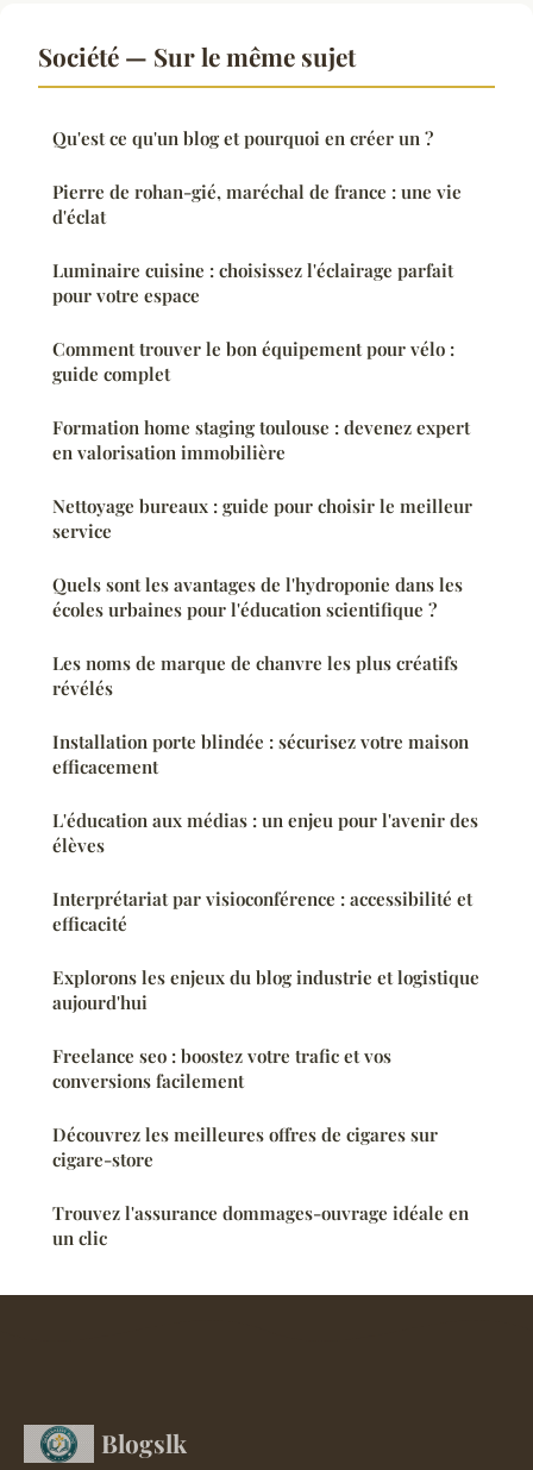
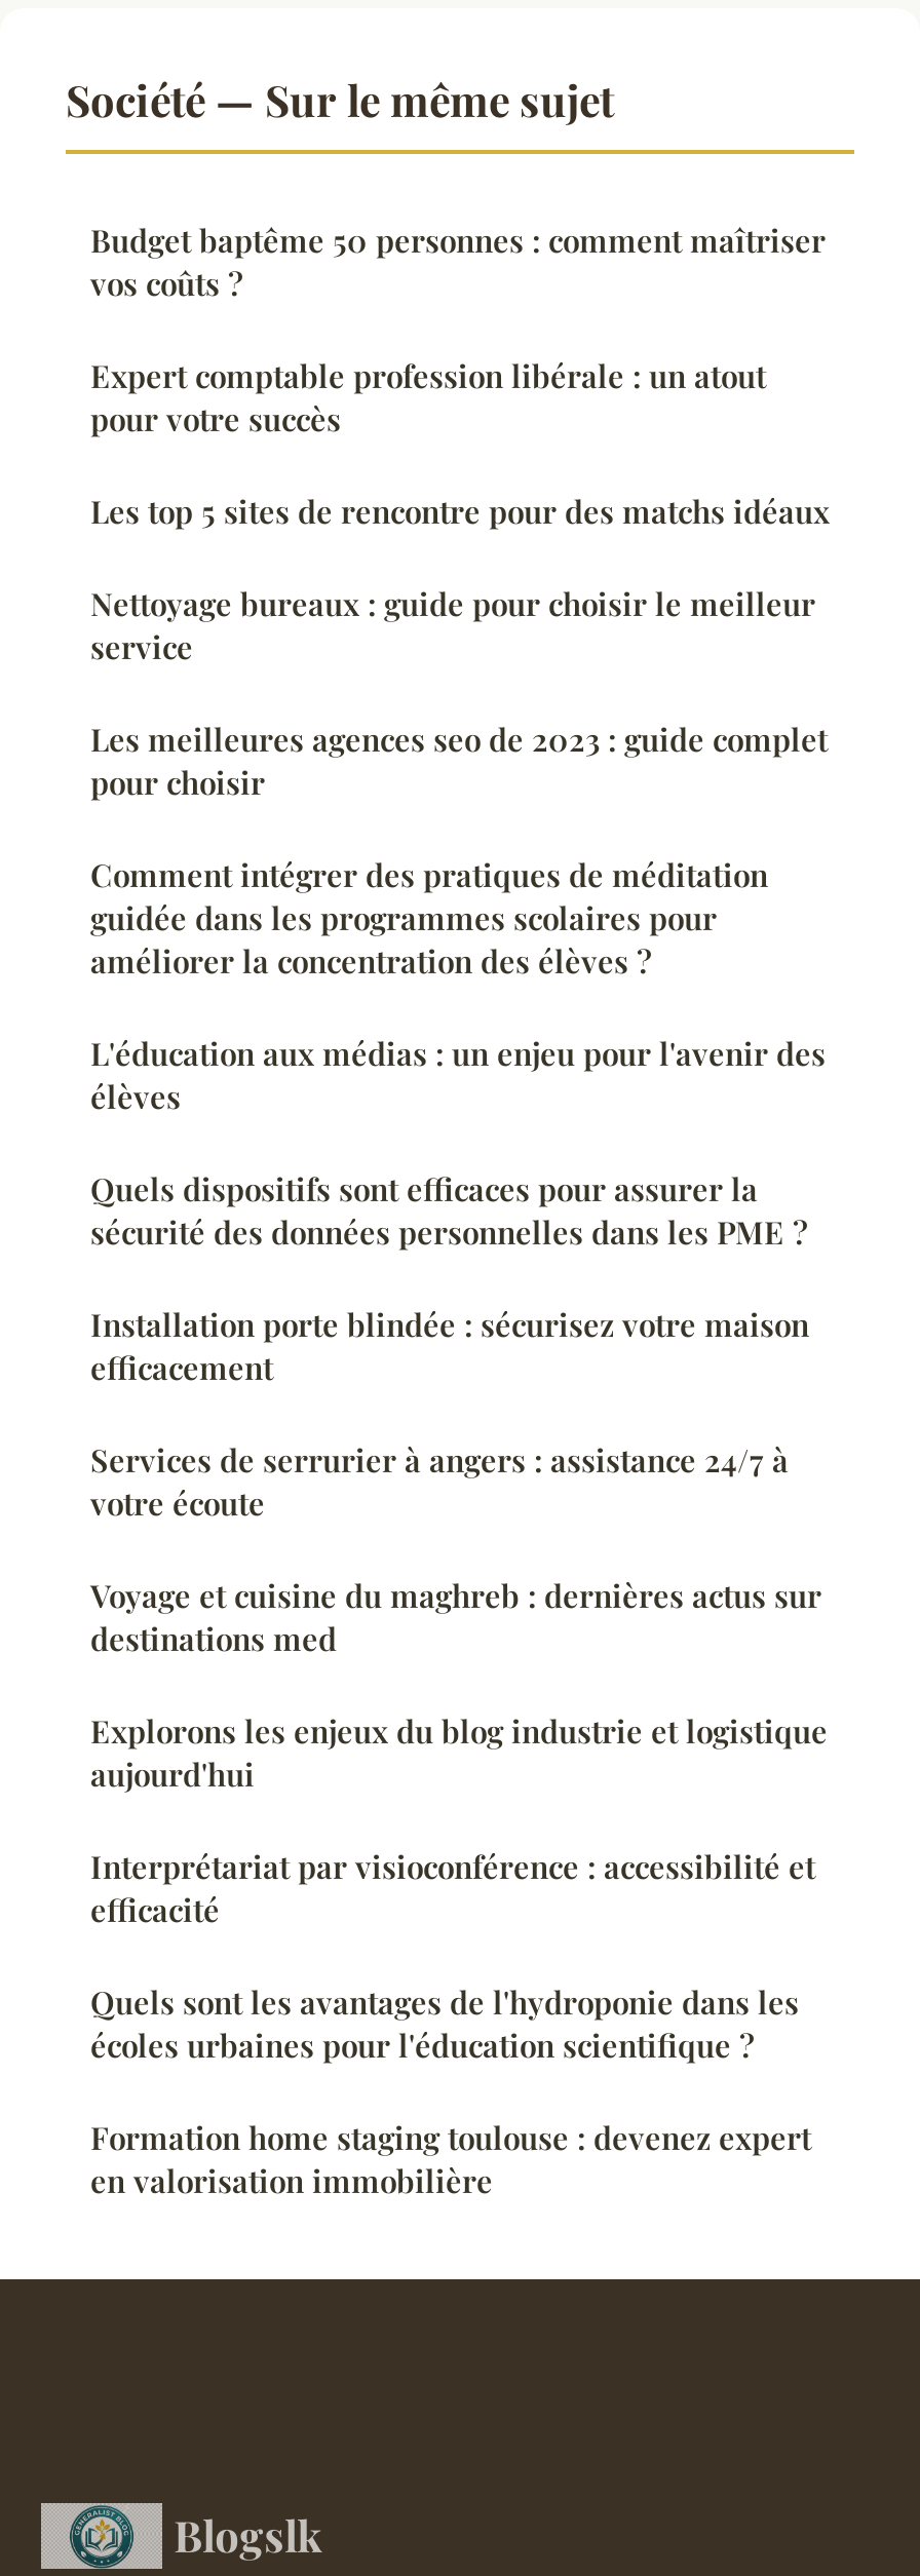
[52,126,462,386] Qu'est ce qu'un blog et pourquoi en créer un ? | Pierre de rohan-gié, maréchal de france : une vie | d'éclat | Luminaire cuisine : choisissez l'éclairage parfait | pour votre espace | Comment trouver le bon équipement pour vélo : | guide complet -> [90,220,830,1659] Budget baptême 50 personnes : comment maîtriser | vos coûts ? | Expert comptable profession libérale : un atout | pour votre succès | Les top 5 sites de rencontre pour des matchs idéaux | Les meilleures agences seo de 2023 : guide complet | pour choisir | Comment intégrer des pratiques de méditation | guidée dans les programmes scolaires pour | améliorer la concentration des élèves ? | Quels dispositifs sont efficaces pour assurer la | sécurité des données personnelles dans les PME ? | Services de serrurier à angers : assistance 24/7 à | votre écoute | Voyage et cuisine du maghreb : dernières actus sur | destinations med
moved [52,415,470,464] -> [90,2117,811,2201]: Formation home staging toulouse : devenez expert | en valorisation immobilière
moved [52,494,472,621] -> [90,583,815,2066]: Nettoyage bureaux : guide pour choisir le meilleur | service | Quels sont les avantages de l'hydroponie dans les | écoles urbaines pour l'éducation scientifique ?
[52,651,469,1250] Les noms de marque de chanvre les plus créatifs | révélés | Freelance seo : boostez votre trafic et vos | conversions facilement | Découvrez les meilleures offres de cigares sur | cigare-store | Trouvez l'assurance dommages-ouvrage idéale en | un clic -> none
moved [52,730,479,1014] -> [90,1033,828,1930]: Installation porte blindée : sécurisez votre maison | efficacement | L'éducation aux médias : un enjeu pour l'avenir des | élèves | Interprétariat par visioconférence : accessibilité et | efficacité | Explorons les enjeux du blog industrie et logistique | aujourd'hui

